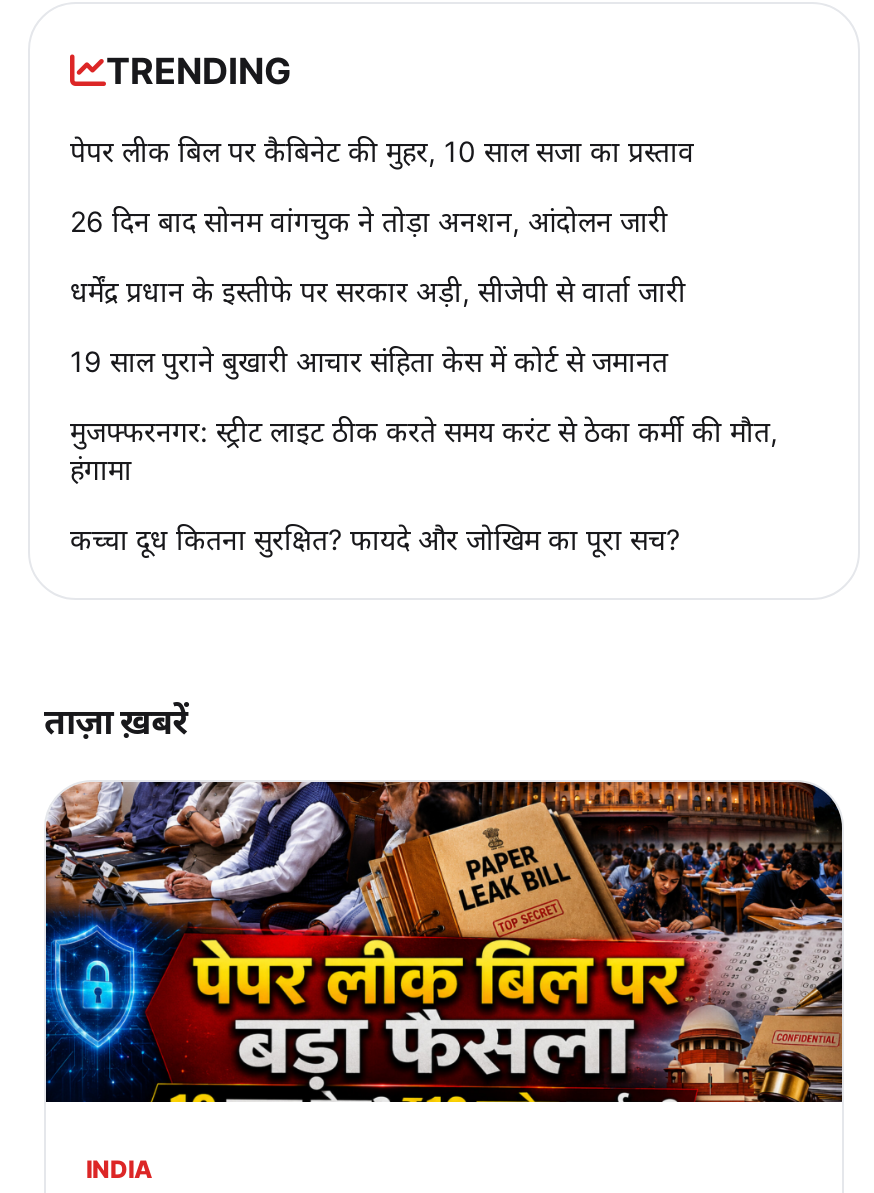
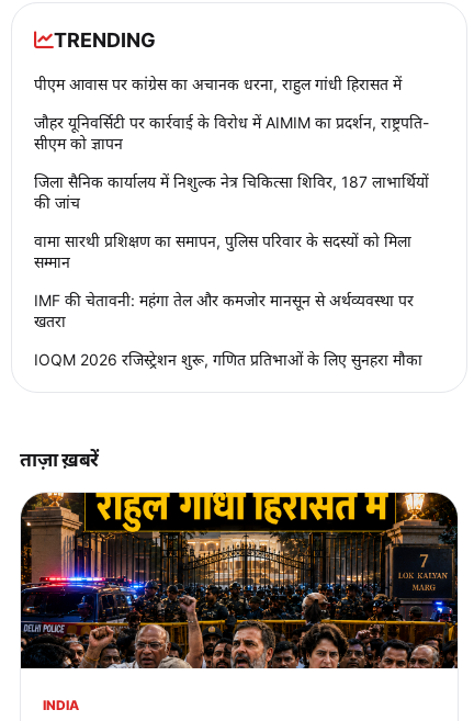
[70,134,694,168] पेपर लीक बिल पर कैबिनेट की मुहर, 10 साल सजा का प्रस्ताव -> [34,75,402,93] पीएम आवास पर कांग्रेस का अचानक धरना, राहुल गांधी हिरासत में
[70,204,668,238] 26 दिन बाद सोनम वांगचुक ने तोड़ा अनशन, आंदोलन जारी -> [34,113,429,152] जौहर यूनिवर्सिटी पर कार्रवाई के विरोध में AIMIM का प्रदर्शन, राष्ट्रपति- | सीएम को ज्ञापन
[70,274,686,308] धर्मेंद्र प्रधान के इस्तीफे पर सरकार अड़ी, सीजेपी से वार्ता जारी -> [34,172,429,212] जिला सैनिक कार्यालय में निशुल्क नेत्र चिकित्सा शिविर, 187 लाभार्थियों | की जांच
[70,344,668,378] 19 साल पुराने बुखारी आचार संहिता केस में कोर्ट से जमानत -> [34,231,411,271] वामा सारथी प्रशिक्षण का समापन, पुलिस परिवार के सदस्यों को मिला | सम्मान
[70,414,778,486] मुजफ्फरनगर: स्ट्रीट लाइट ठीक करते समय करंट से ठेका कर्मी की मौत, | हंगामा -> [34,291,414,330] IMF की चेतावनी: महंगा तेल और कमजोर मानसून से अर्थव्यवस्था पर | खतरा
[70,522,680,556] कच्चा दूध कितना सुरक्षित? फायदे और जोखिम का पूरा सच? -> [34,350,422,369] IOQM 2026 रजिस्ट्रेशन शुरू, गणित प्रतिभाओं के लिए सुनहरा मौका
[44,780,844,1104] [image] -> [20,492,459,669] [image]

